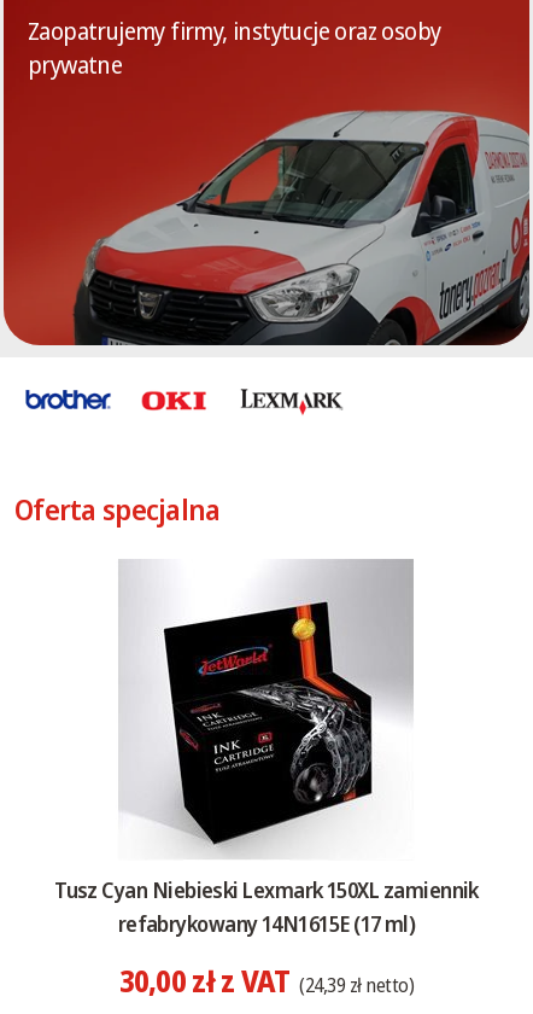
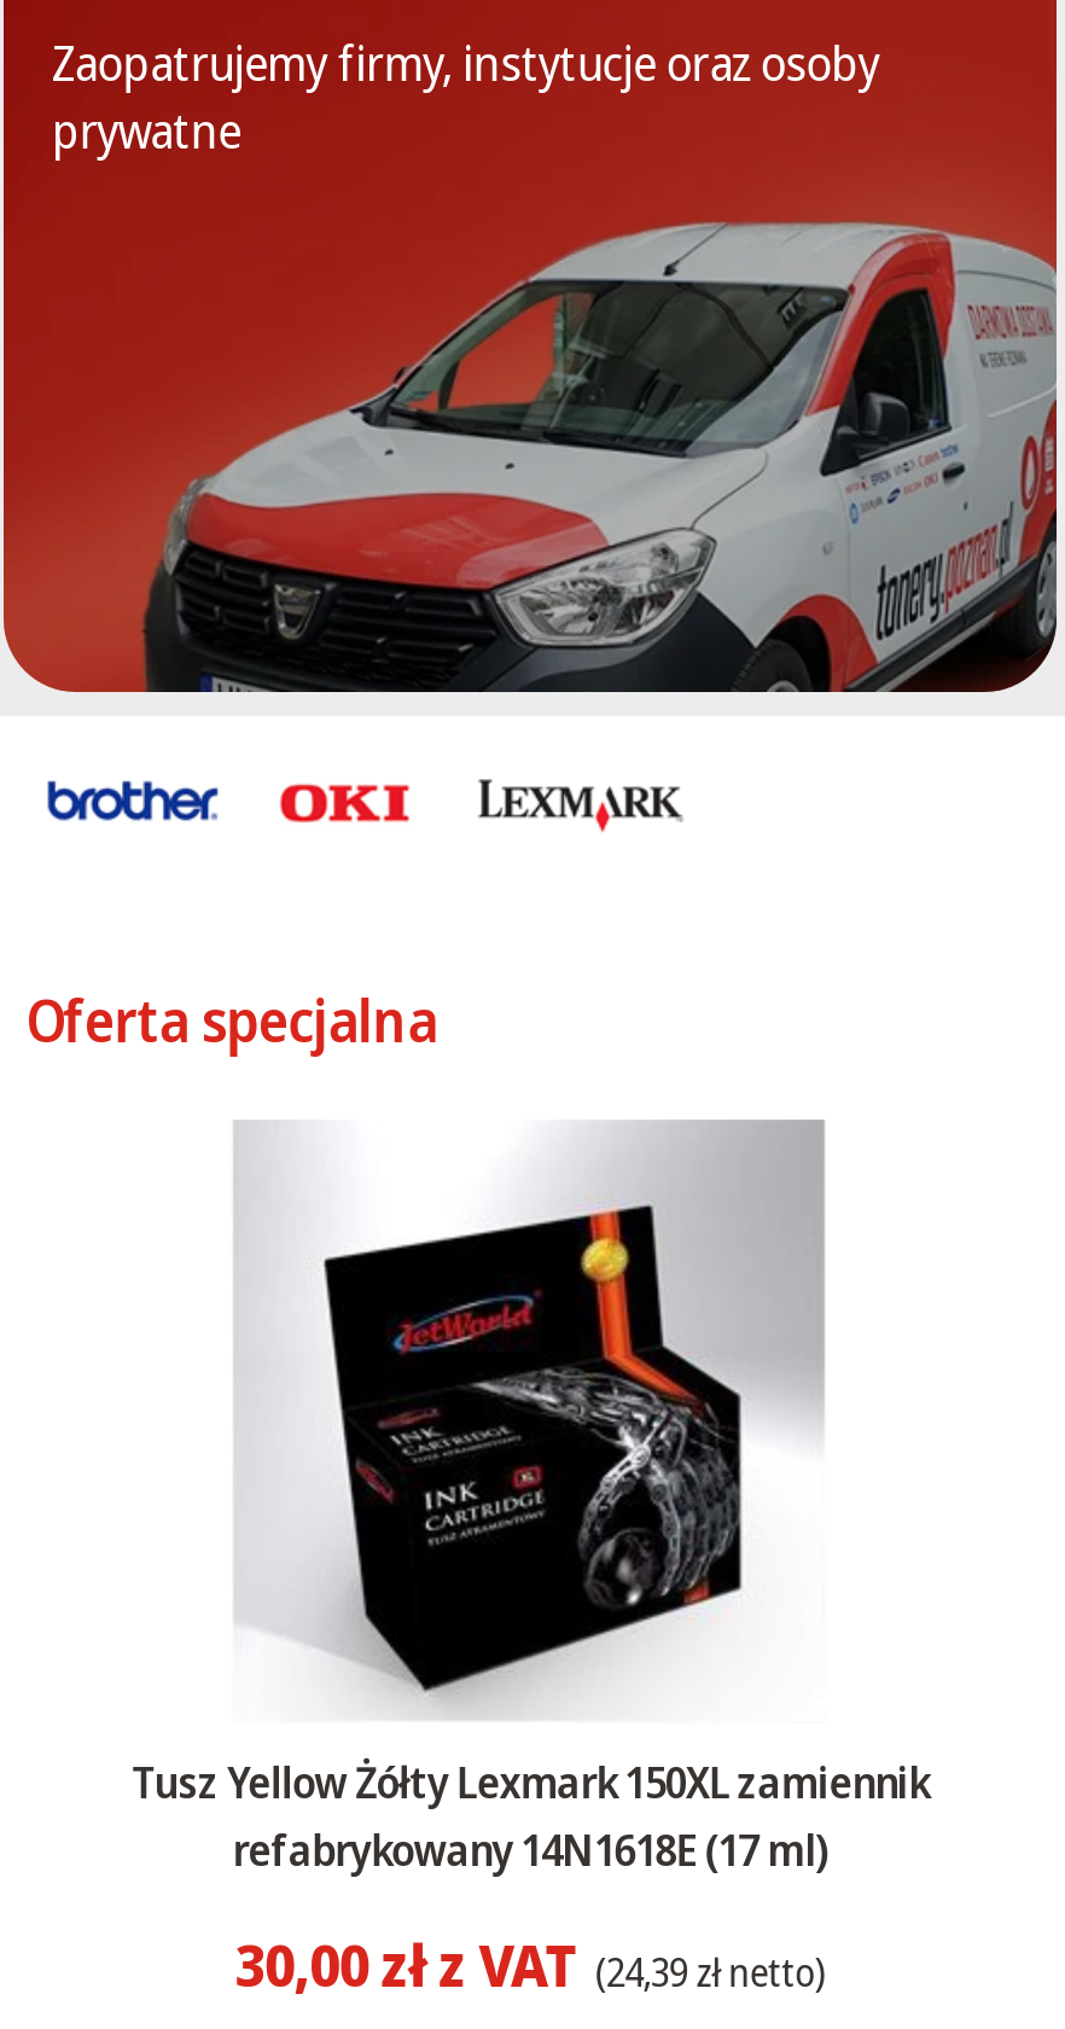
[54,875,479,904] Tusz Cyan Niebieski Lexmark 150XL zamiennik -> [132,1753,928,1811] Tusz Yellow Żółty Lexmark 150XL zamiennik
[118,909,415,938] refabrykowany 14N1615E (17 ml) -> [232,1820,828,1878] refabrykowany 14N1618E (17 ml)

